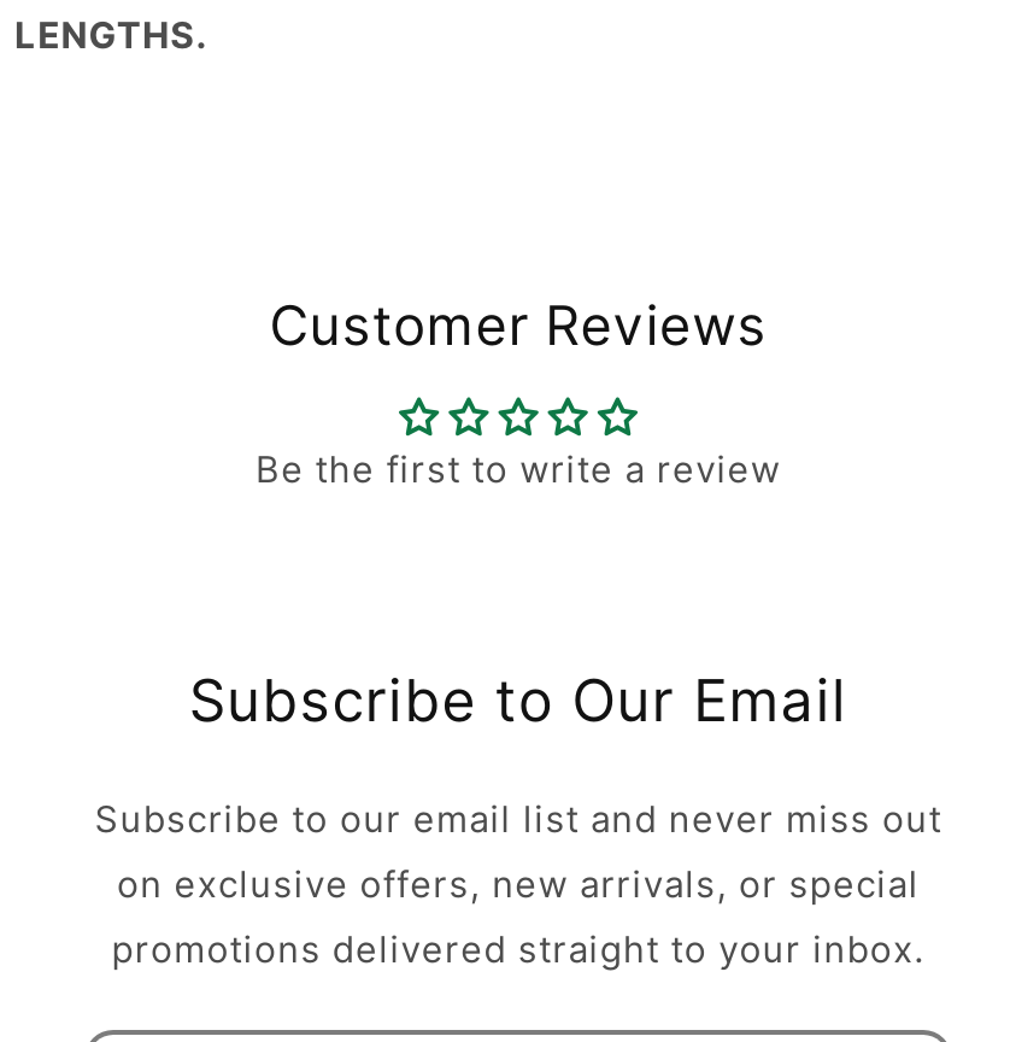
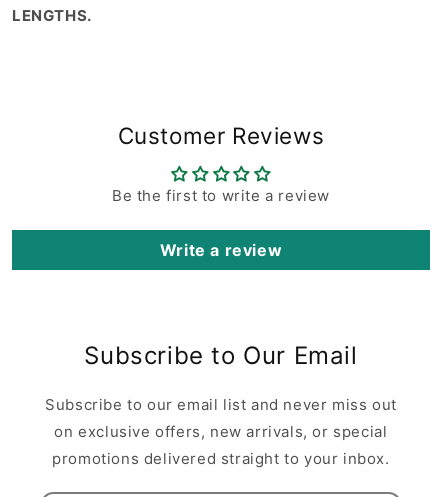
none -> [160,240,282,260] Write a review

